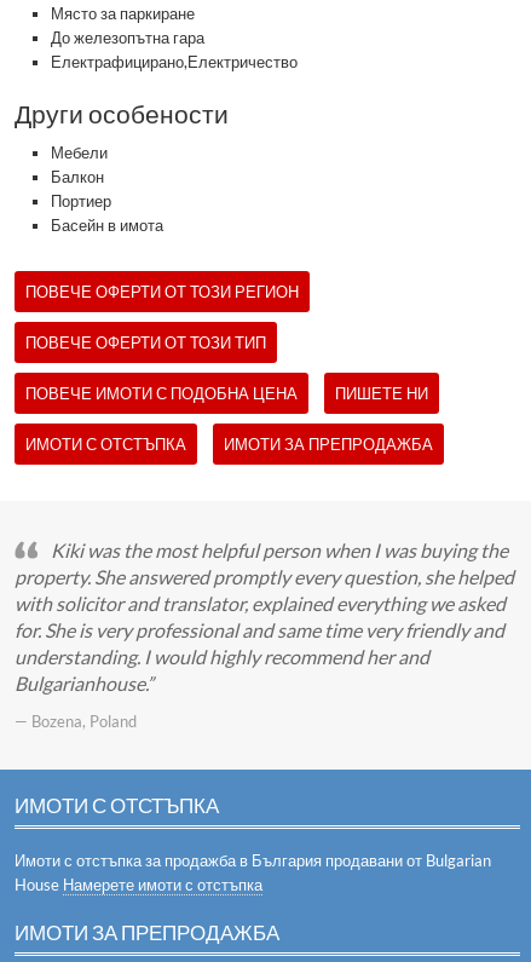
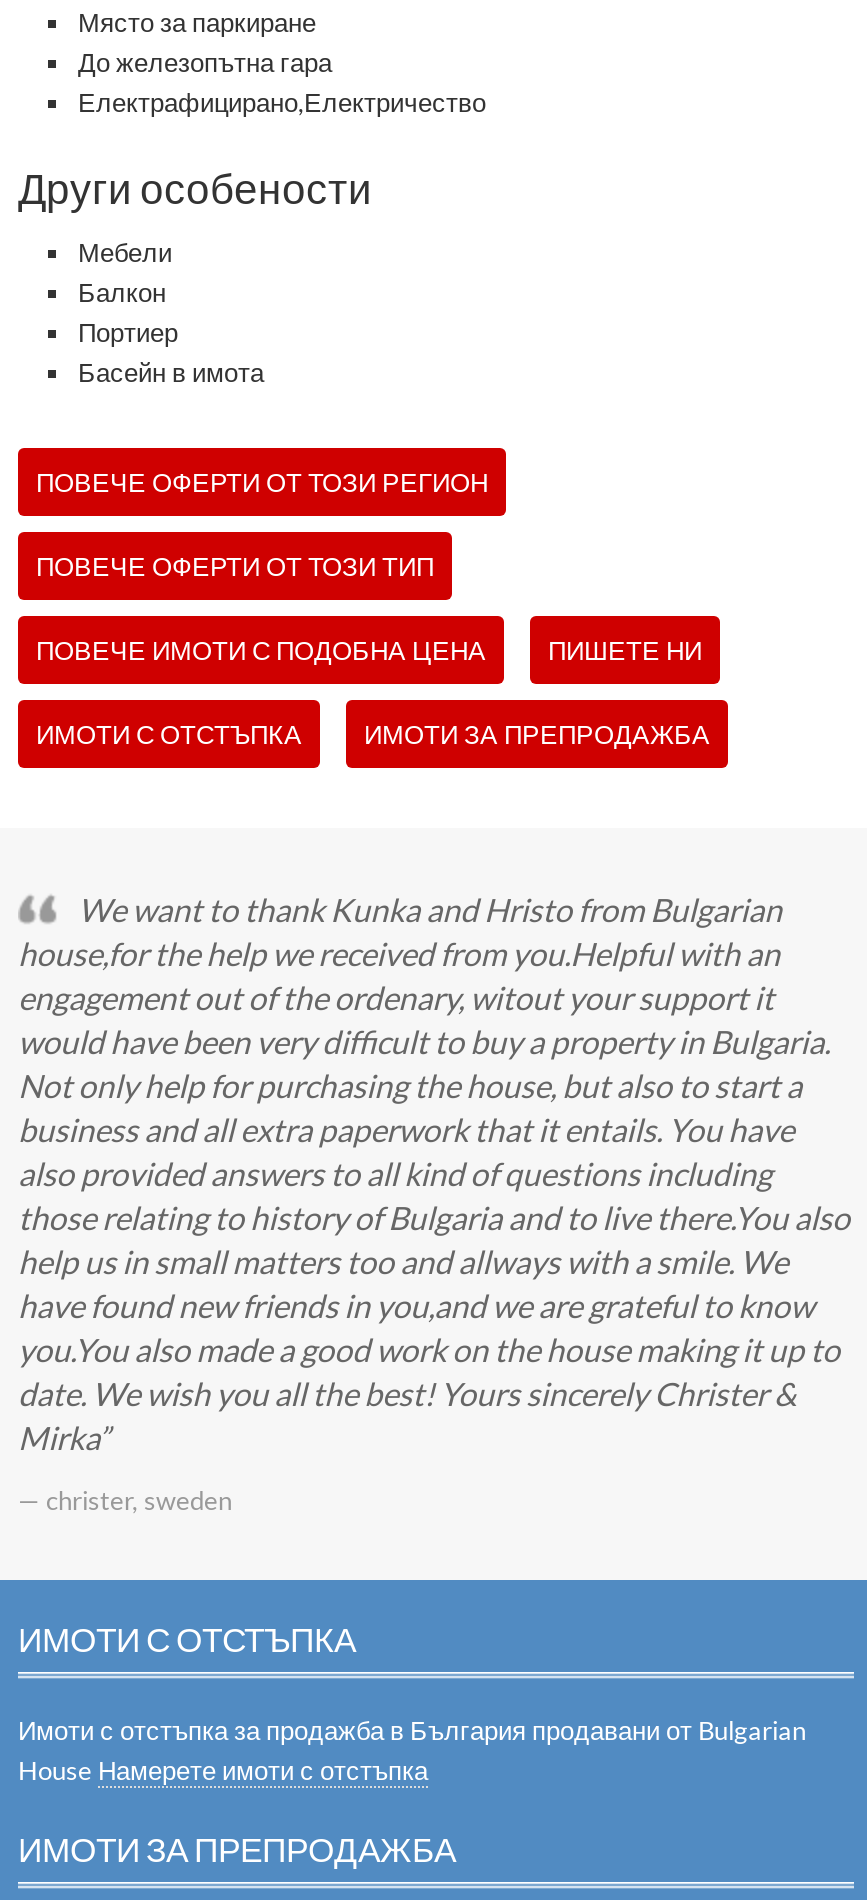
[15,538,514,695] Kiki was the most helpful person when I was buying the | property. She answered promptly every question, she helped | with solicitor and translator, explained everything we asked | for. She is very professional and same time very friendly and | understanding. I would highly recommend her and | Bulgarianhouse. -> [18,890,850,1456] We want to thank Kunka and Hristo from Bulgarian | house,for the help we received from you.Helpful with an | engagement out of the ordenary, witout your support it | would have been very difficult to buy a property in Bulgaria. | Not only help for purchasing the house, but also to start a | business and all extra paperwork that it entails. You have | also provided answers to all kind of questions including | those relating to history of Bulgaria and to live there.You also | help us in small matters too and allways with a smile. We | have found new friends in you,and we are grateful to know | you.You also made a good work on the house making it up to | date. We wish you all the best! Yours sincerely Christer & | Mirka
[15,712,137,731] — Bozena, Poland -> [18,1484,232,1516] — christer, sweden

